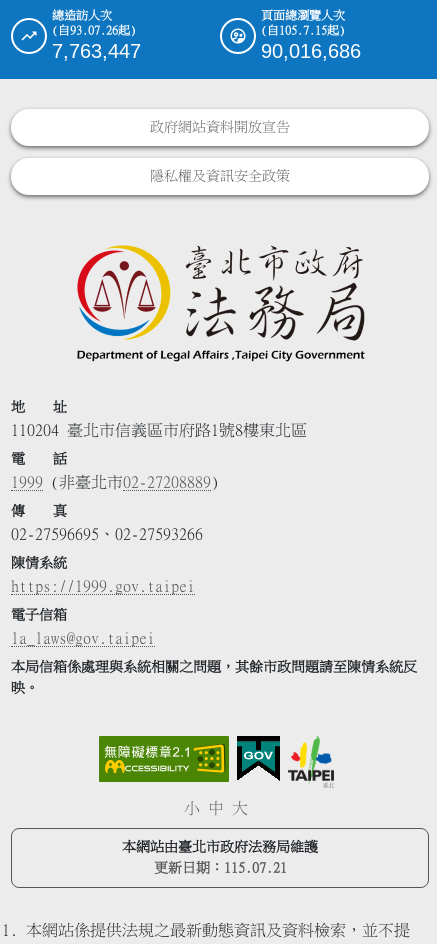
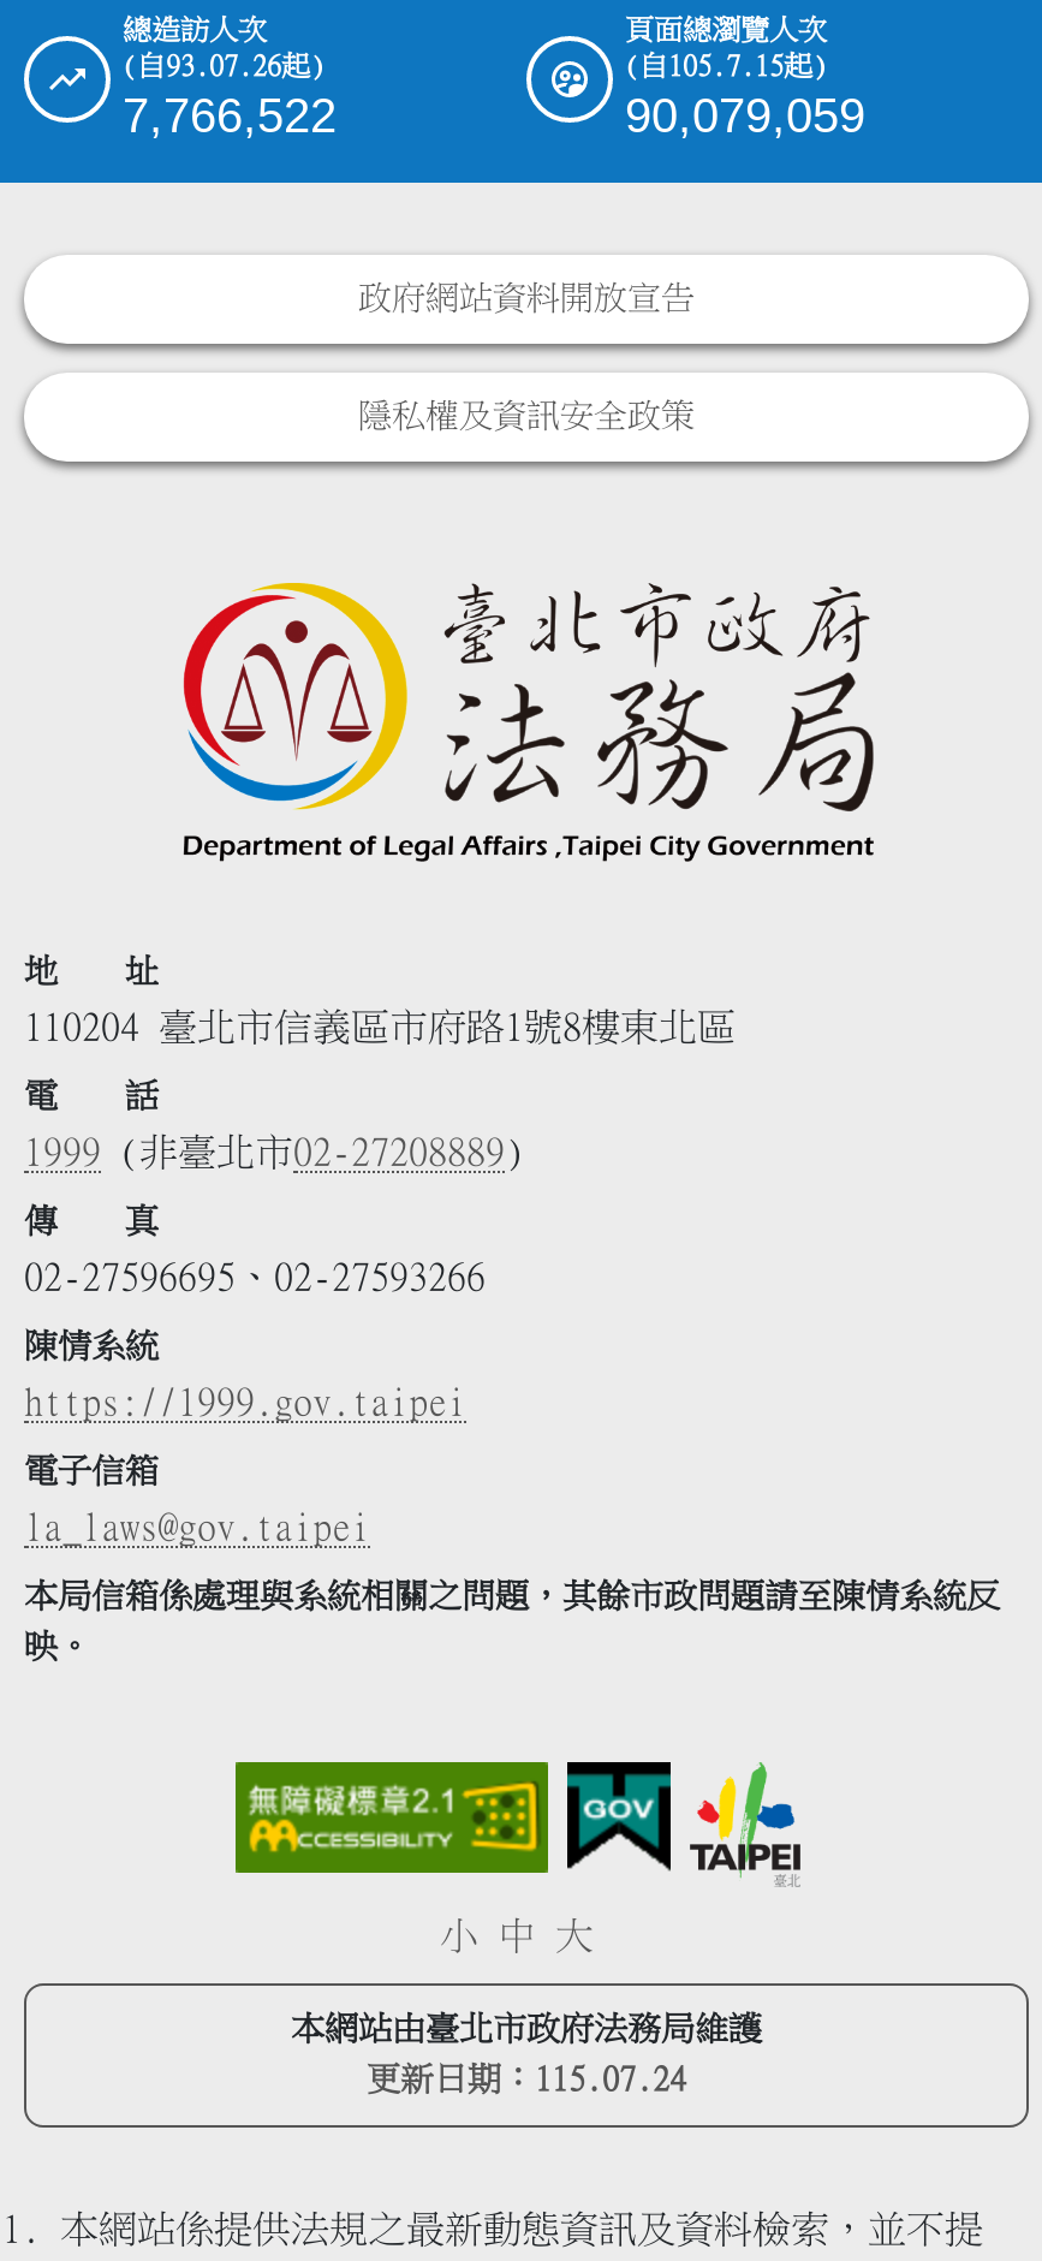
[52,40,141,62] 7,763,447 -> [123,89,337,142] 7,766,522
[261,40,361,62] 90,016,686 -> [625,89,865,142] 90,079,059
[153,861,286,875] 更新日期：115.07.21 -> [367,2063,686,2097] 更新日期：115.07.24

